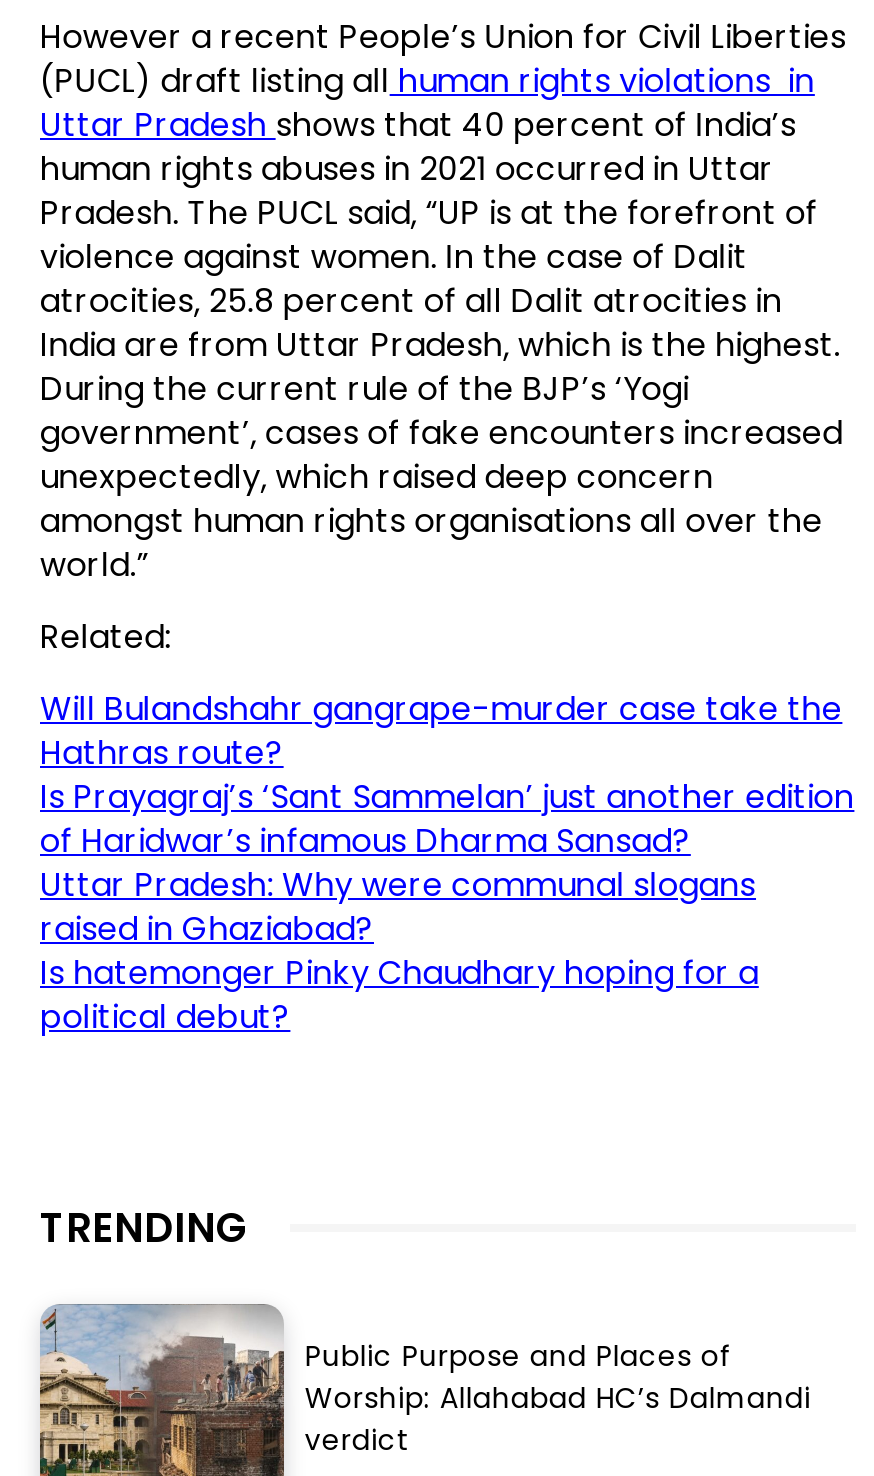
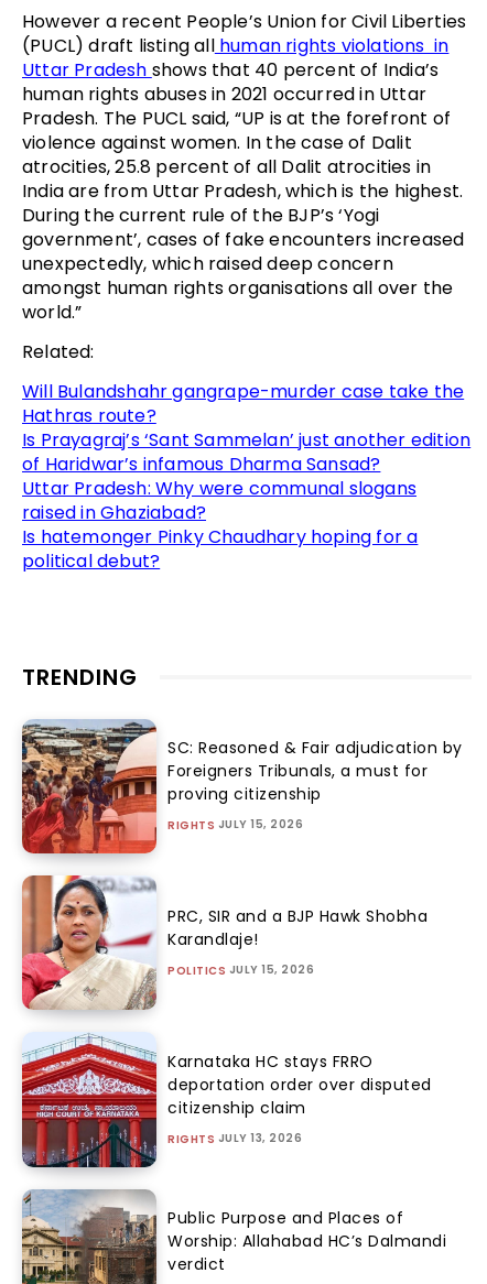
none -> [21,719,463,861] [image] | SC: Reasoned & Fair adjudication by | Foreigners Tribunals, a must for | proving citizenship | RIGHTS JULY 15, 2026
none -> [21,874,428,1018] [image] | PRC, SIR and a BJP Hawk Shobha | Karandlaje! | POLITICS JULY 15, 2026
none -> [21,1033,432,1175] [image] | Karnataka HC stays FRRO | deportation order over disputed | citizenship claim | RIGHTS JULY 13, 2026

